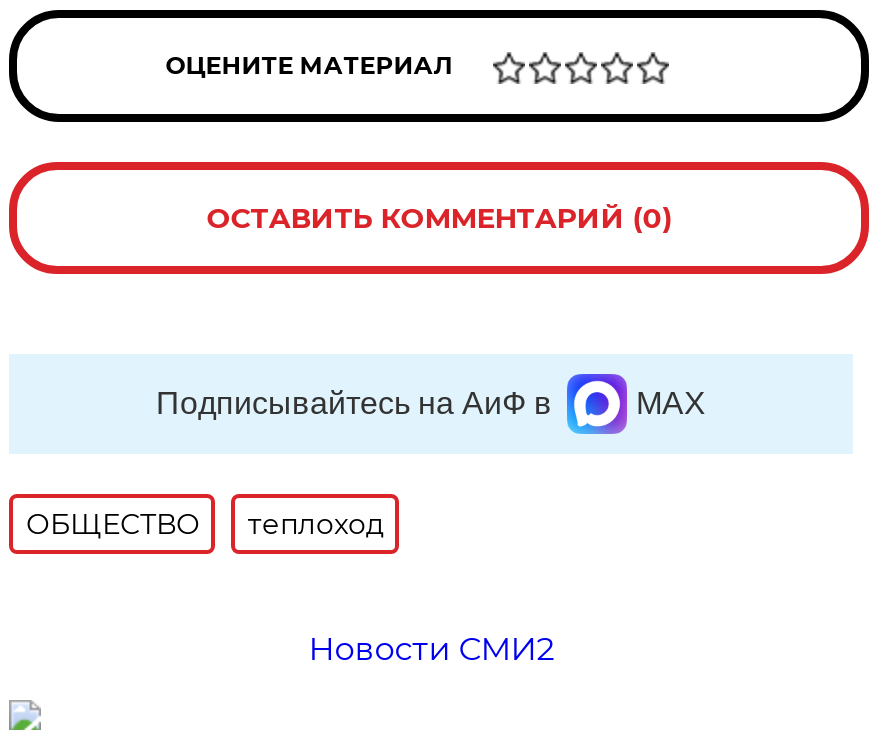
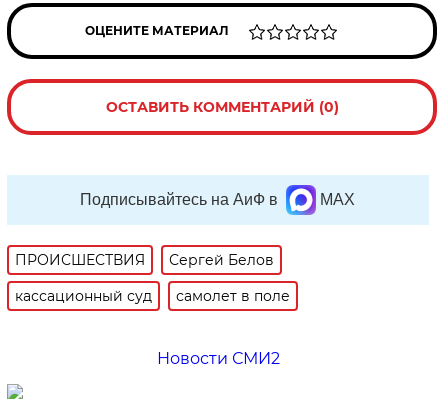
[26,506,384,542] ОБЩЕСТВО | теплоход -> [15,251,290,305] ПРОИСШЕСТВИЯ | Сергей Белов | кассационный суд | самолет в поле

